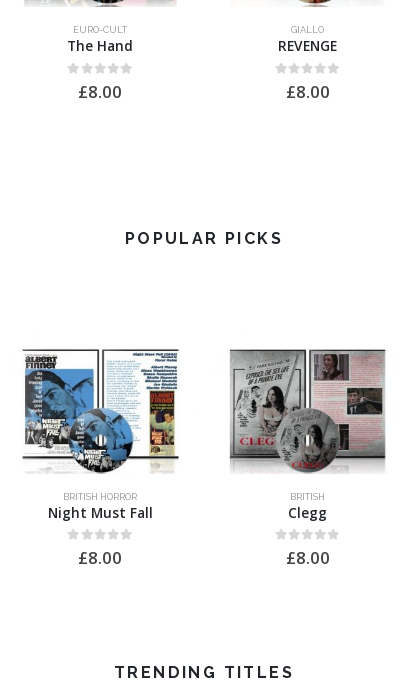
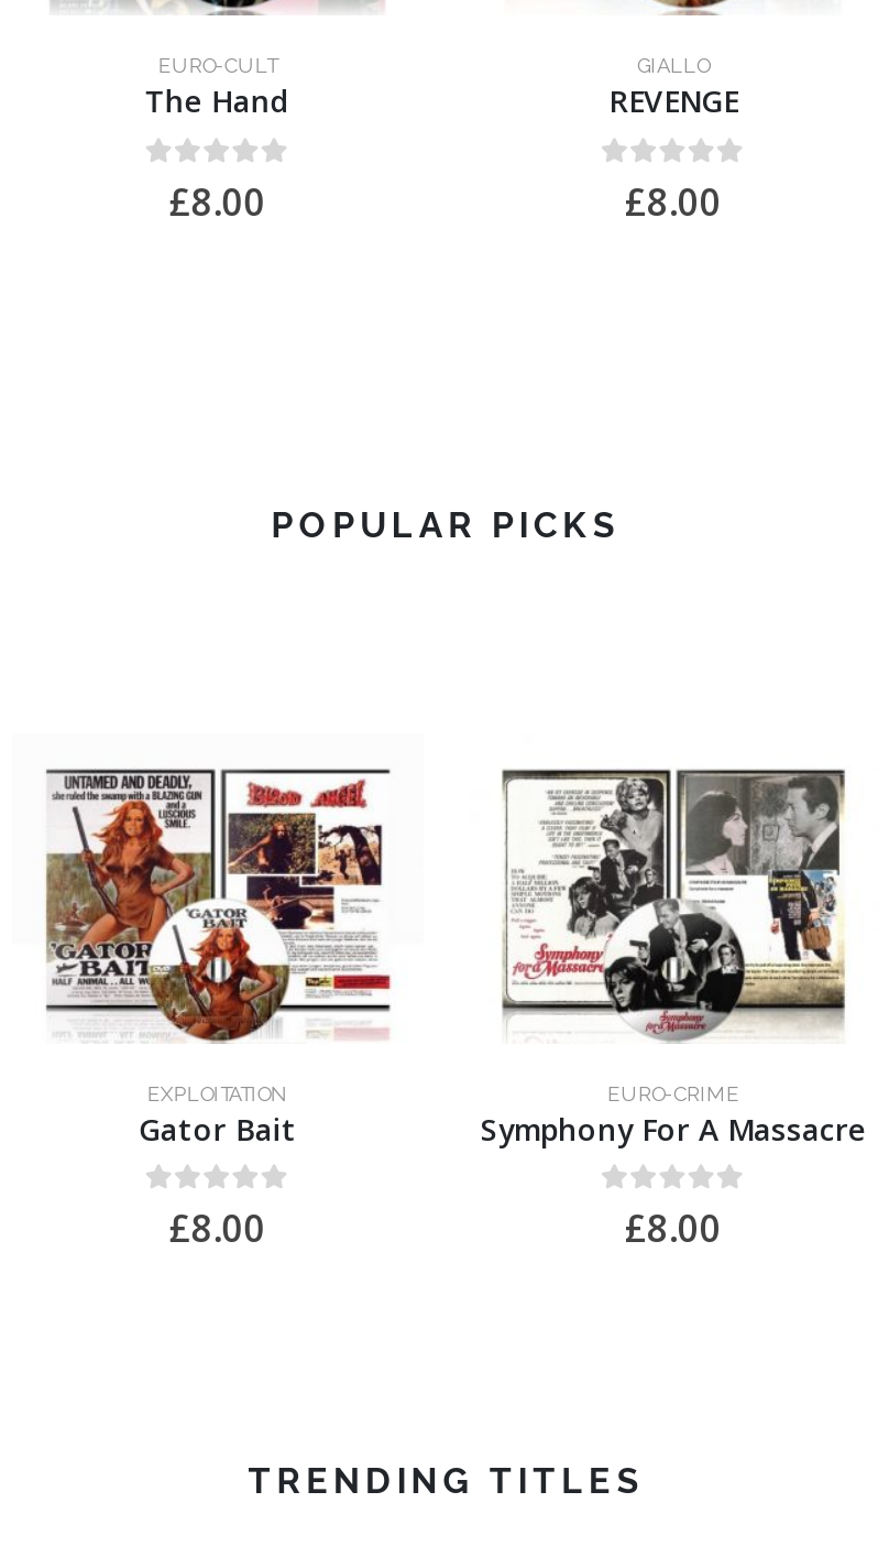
[22,351,179,521] [image] | BRITISH HORROR | Night Must Fall -> [43,775,393,1148] [image] | EXPLOITATION | Gator Bait
[230,350,386,521] [image] | BRITISH | Clegg -> [481,771,866,1148] [image] | EURO-CRIME | Symphony For A Massacre

